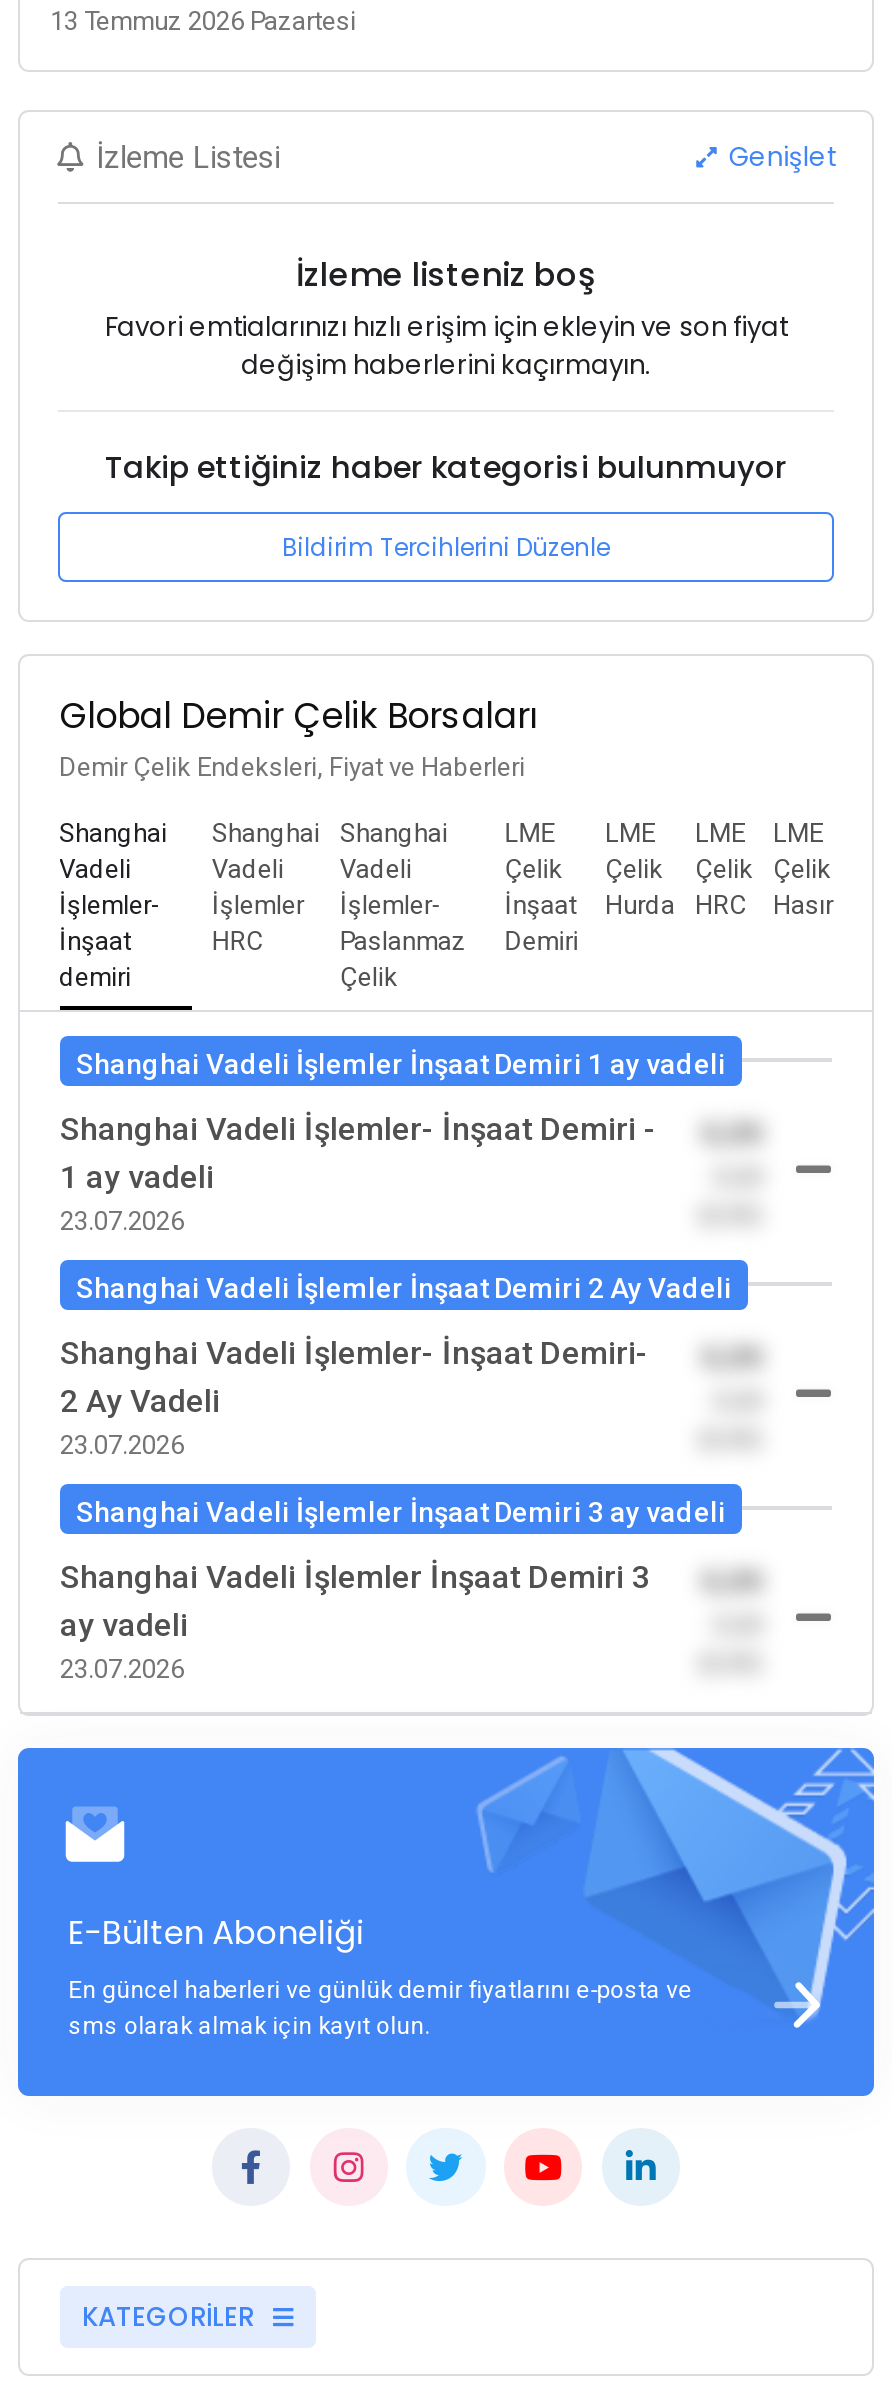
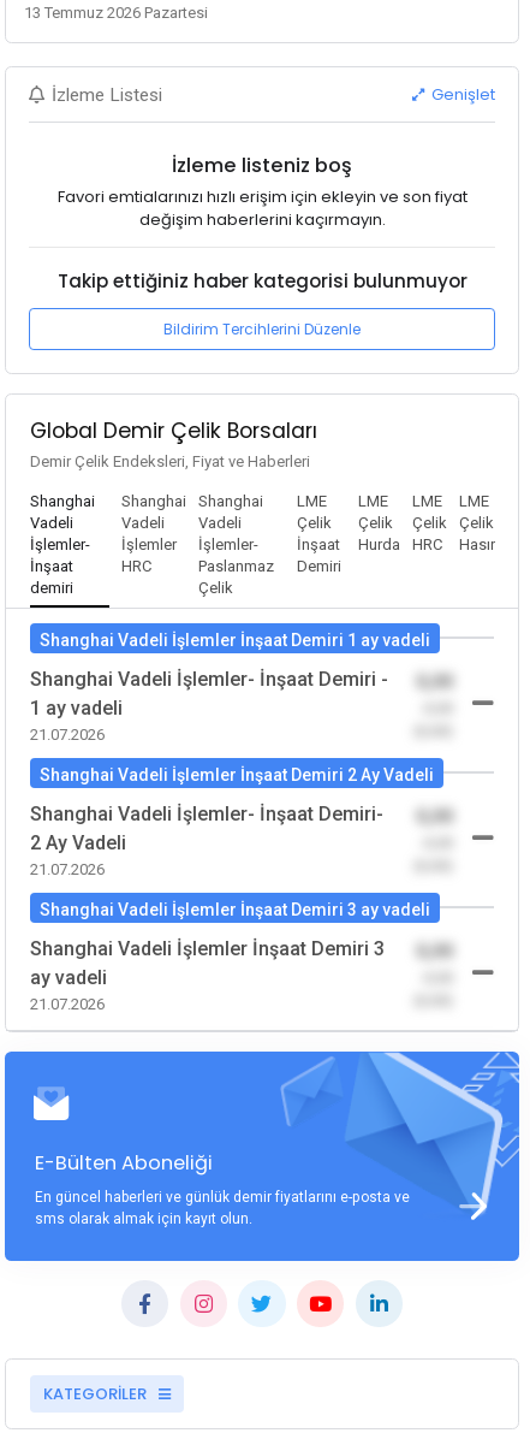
[60,1206,184,1236] 23.07.2026 -> [30,725,105,743] 21.07.2026
[60,1430,184,1460] 23.07.2026 -> [30,860,105,878] 21.07.2026
[60,1654,184,1684] 23.07.2026 -> [30,995,105,1013] 21.07.2026

